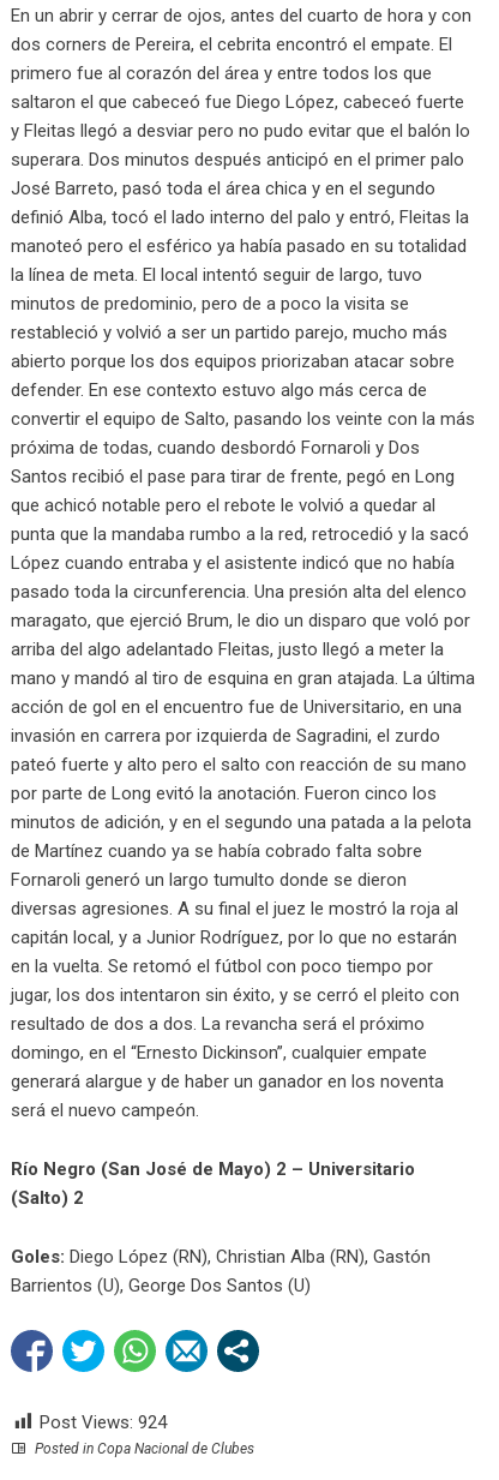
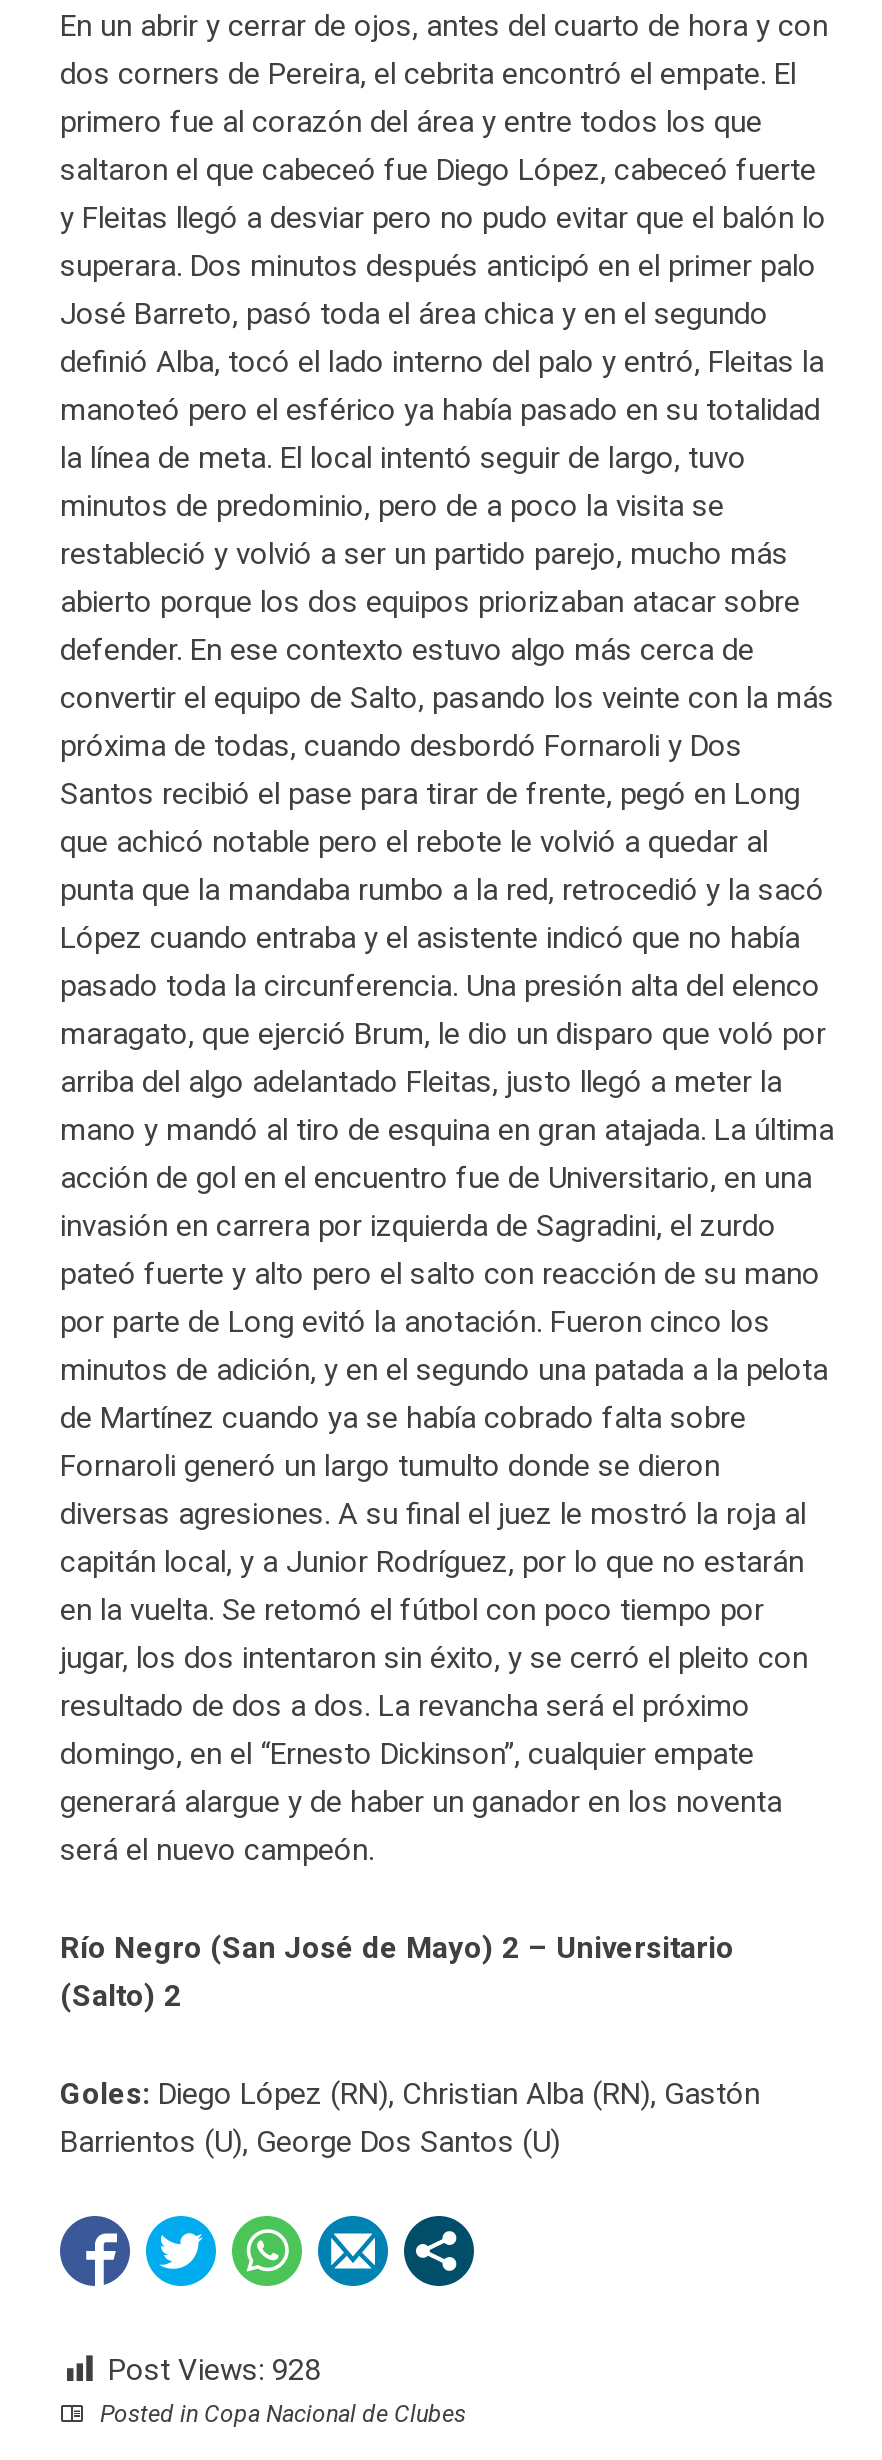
[40,1411,167,1433] Post Views: 924 -> [108,2351,320,2387] Post Views: 928

